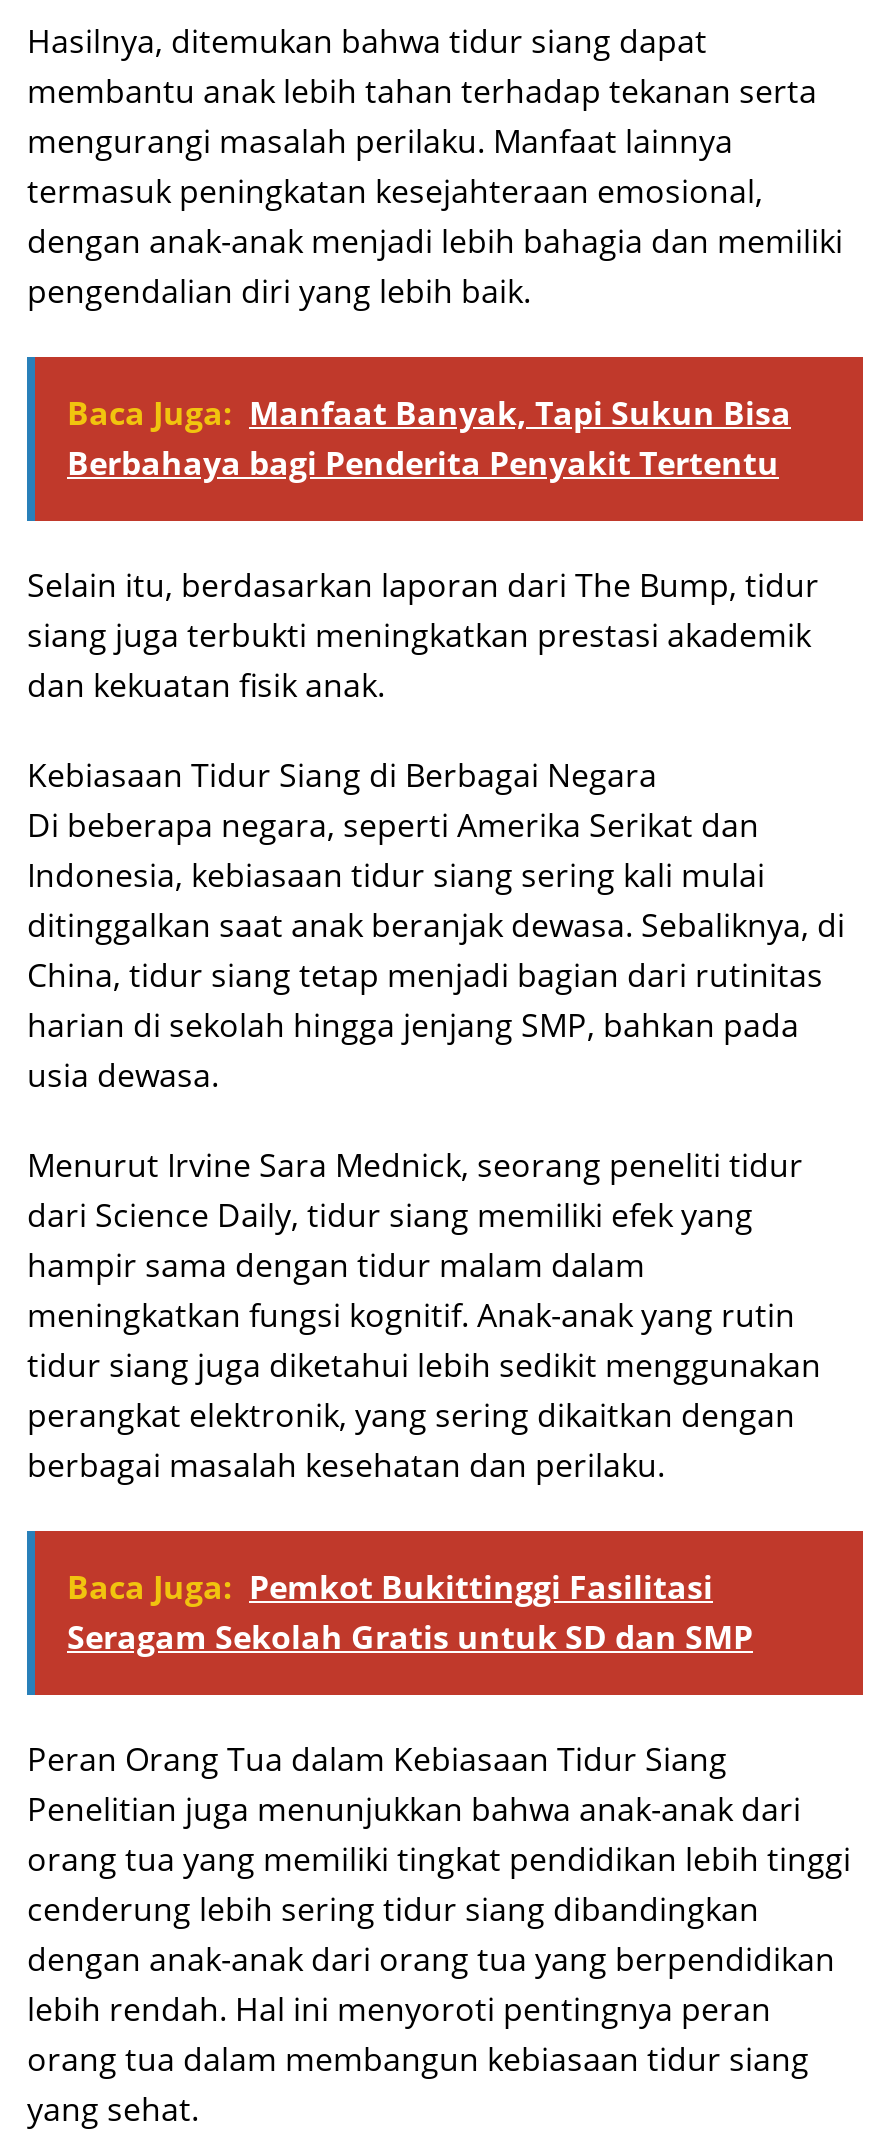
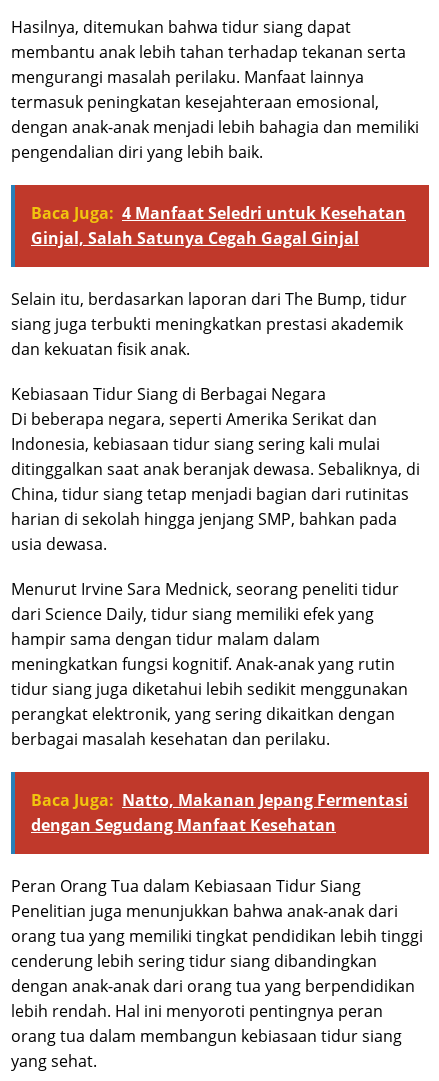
[67,390,791,484] Baca Juga: Manfaat Banyak, Tapi Sukun Bisa | Berbahaya bagi Penderita Penyakit Tertentu -> [31,201,406,248] Baca Juga: 4 Manfaat Seledri untuk Kesehatan | Ginjal, Salah Satunya Cegah Gagal Ginjal
[67,1564,753,1658] Baca Juga: Pemkot Bukittinggi Fasilitasi | Seragam Sekolah Gratis untuk SD dan SMP -> [31,788,408,835] Baca Juga: Natto, Makanan Jepang Fermentasi | dengan Segudang Manfaat Kesehatan

